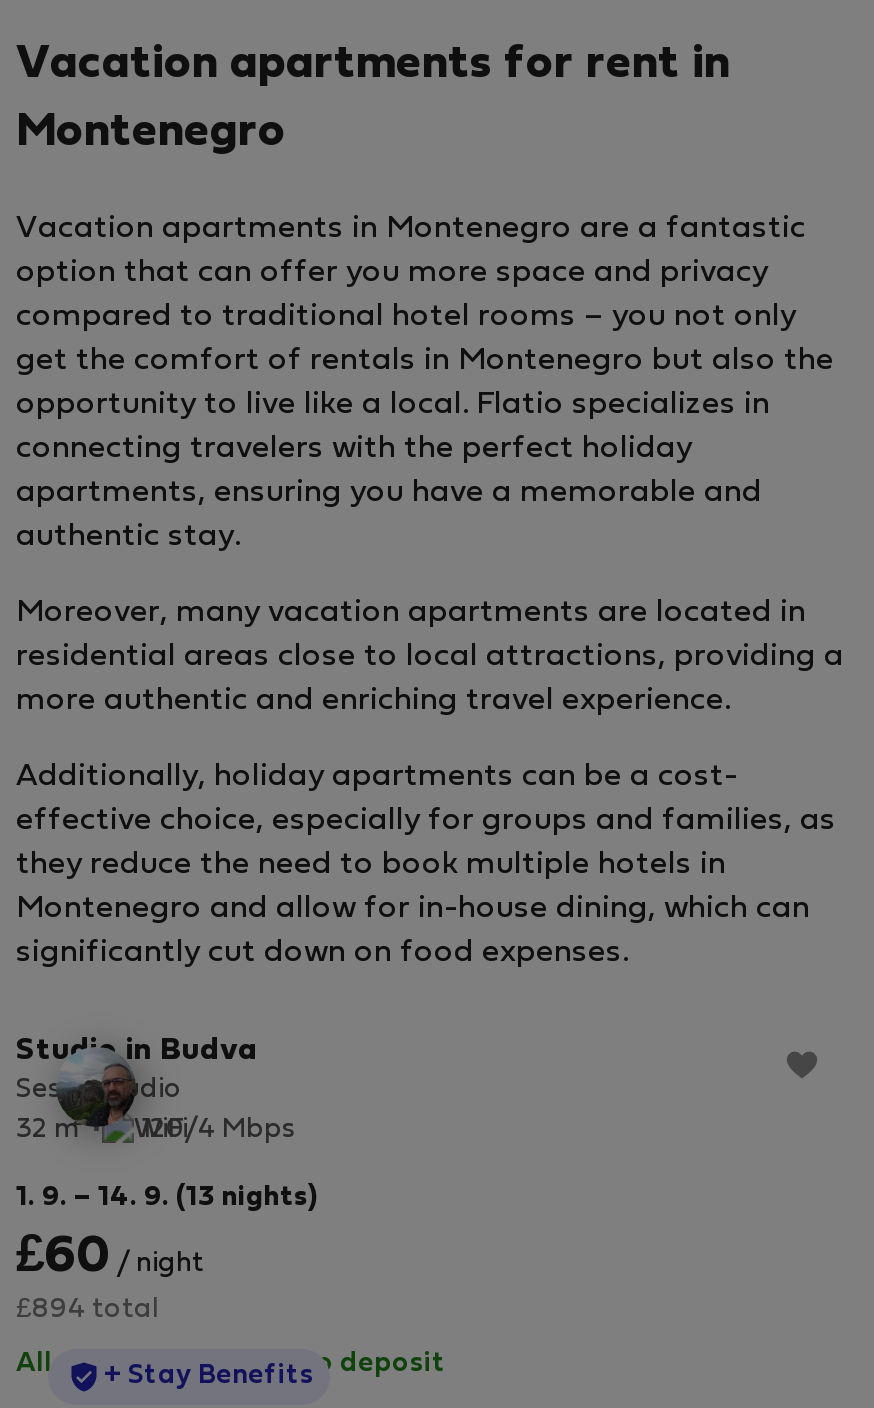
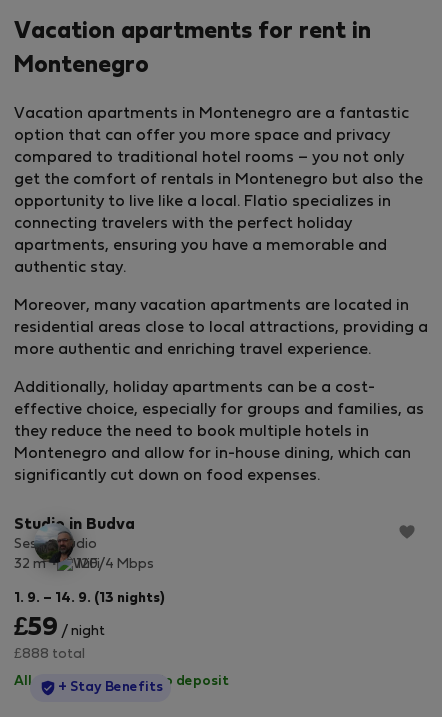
[16,1235,204,1281] £60 / night -> [14,617,105,640] £59 / night
[16,1297,158,1323] £894 total -> [14,648,85,661] £888 total

